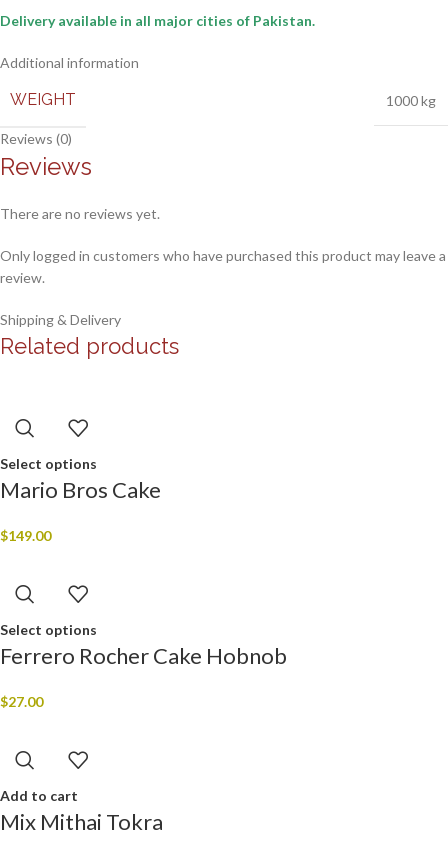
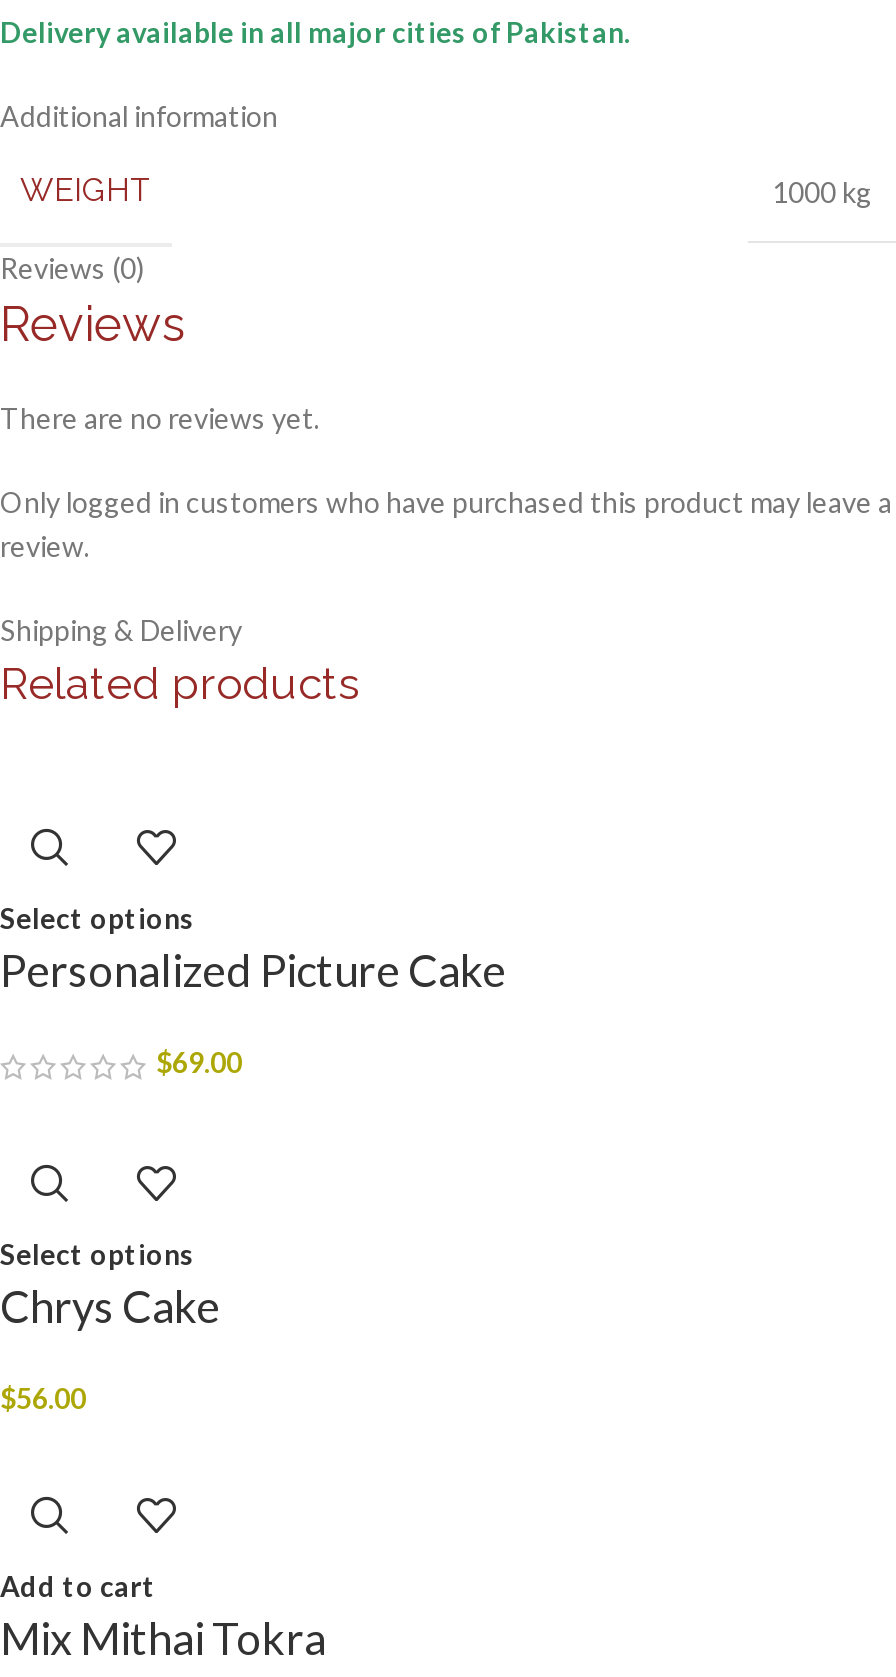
[0,476,161,503] Mario Bros Cake -> [0,944,506,998] Personalized Picture Cake
[0,527,51,544] $149.00 -> [156,1046,242,1080] $69.00
[0,642,287,669] Ferrero Rocher Cake Hobnob -> [0,1279,220,1333] Chrys Cake
[0,693,43,710] $27.00 -> [0,1381,86,1415] $56.00

